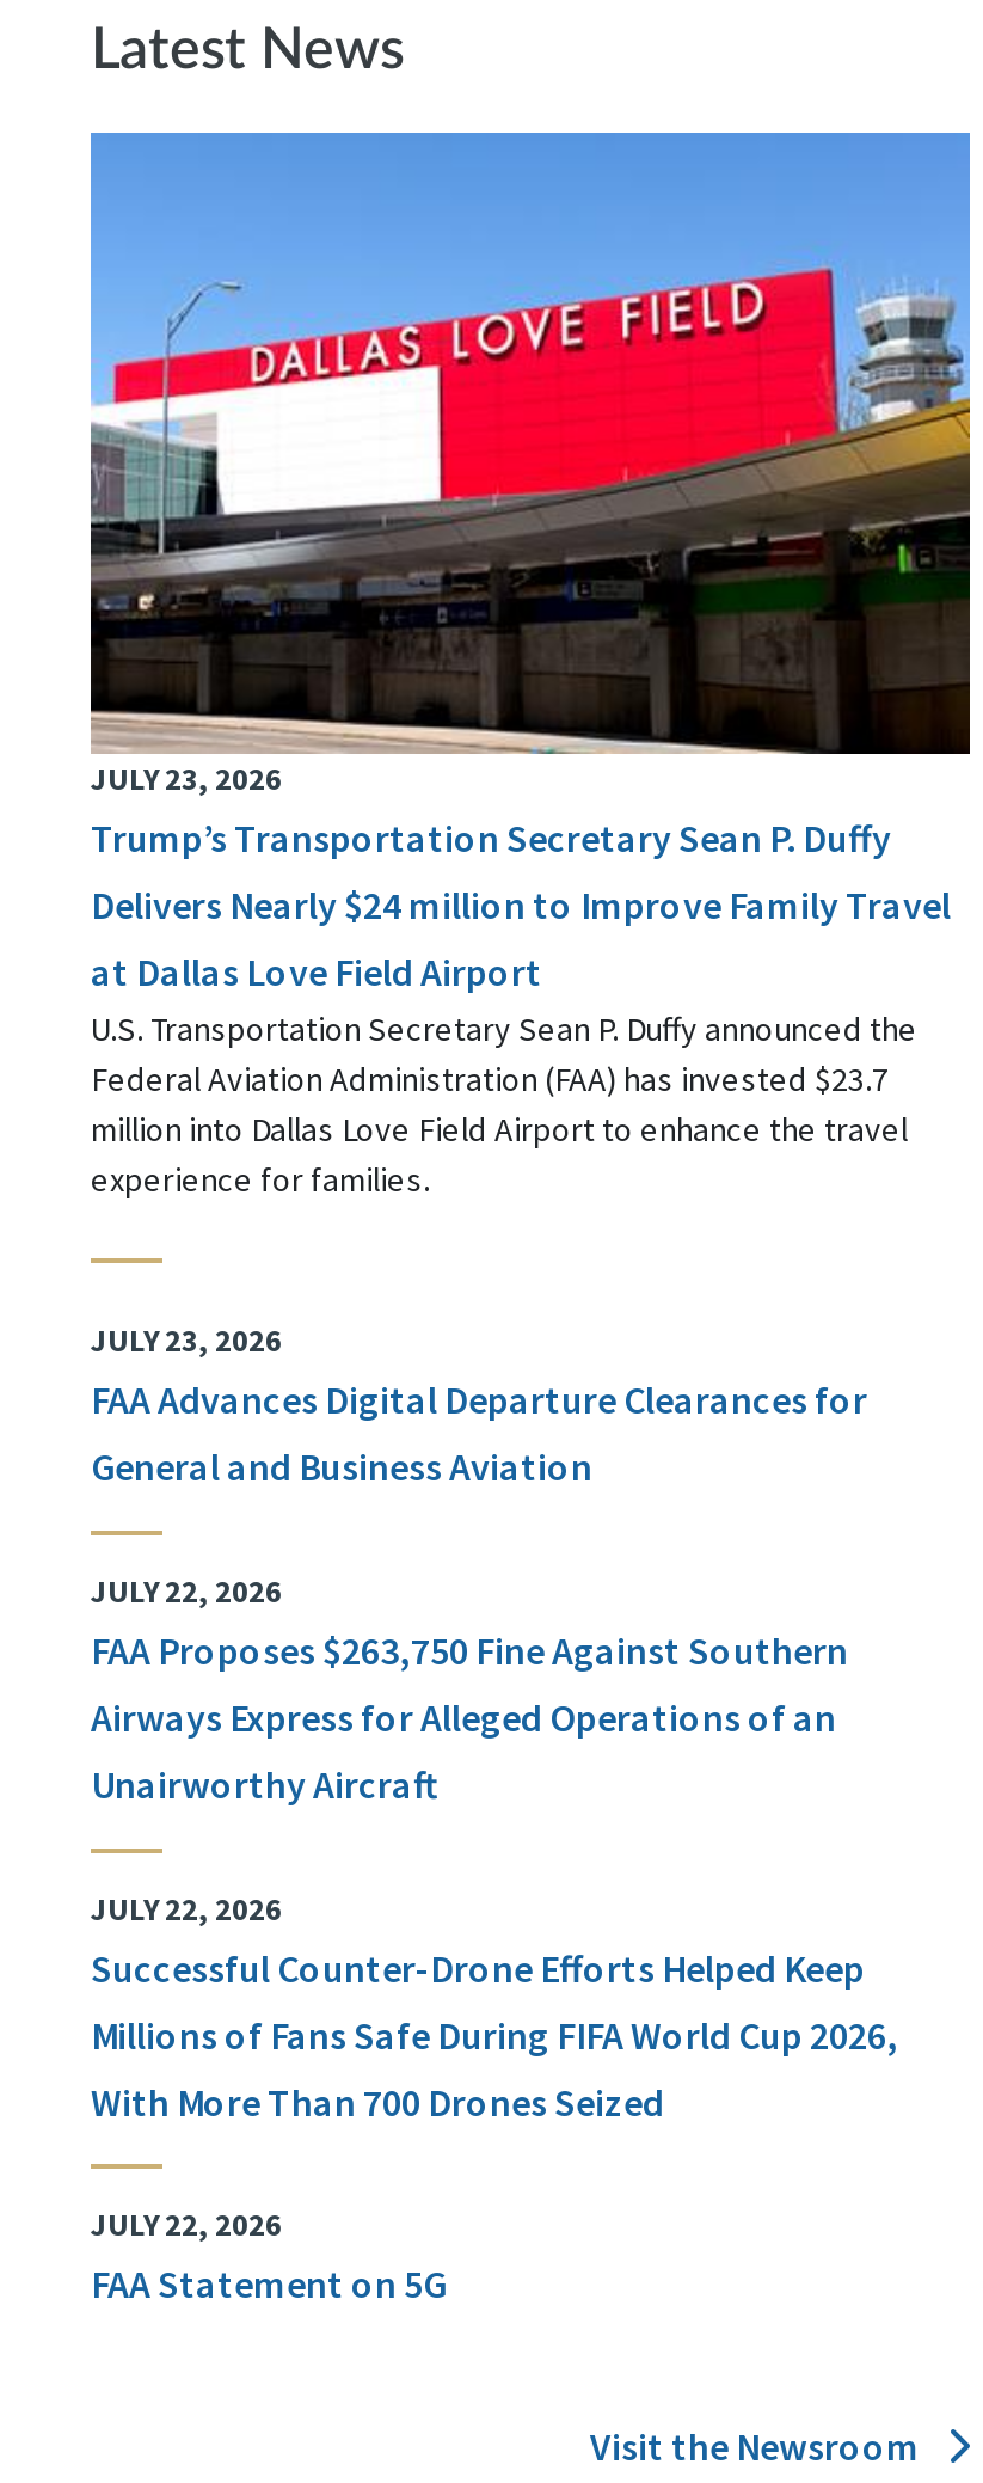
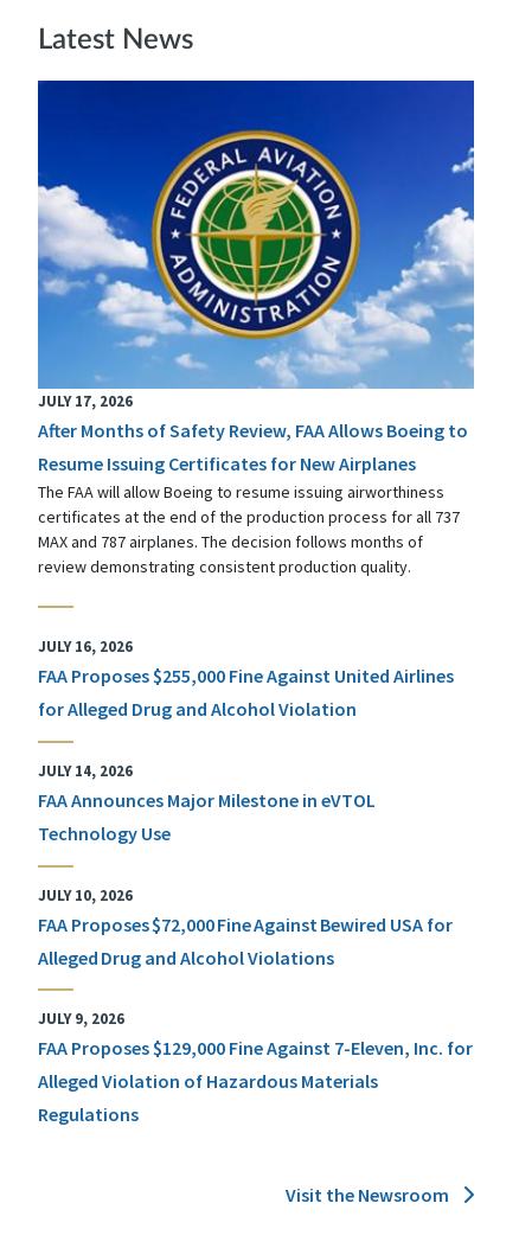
[88,130,972,1200] [image] | JULY 23, 2026 | Trump’s Transportation Secretary Sean P. Duffy | Delivers Nearly $24 million to Improve Family Travel | at Dallas Love Field Airport | U.S. Transportation Secretary Sean P. Duffy announced the | Federal Aviation Administration (FAA) has invested $23.7 | million into Dallas Love Field Airport to enhance the travel | experience for families. -> [37,79,475,577] [image] | JULY 17, 2026 | After Months of Safety Review, FAA Allows Boeing to | Resume Issuing Certificates for New Airplanes | The FAA will allow Boeing to resume issuing airworthiness | certificates at the end of the production process for all 737 | MAX and 787 airplanes. The decision follows months of | review demonstrating consistent production quality.
[91,1321,867,1491] JULY 23, 2026 | FAA Advances Digital Departure Clearances for | General and Business Aviation -> [38,637,454,721] JULY 16, 2026 | FAA Proposes $255,000 Fine Against United Airlines | for Alleged Drug and Alcohol Violation
[91,1571,848,1808] JULY 22, 2026 | FAA Proposes $263,750 Fine Against Southern | Airways Express for Alleged Operations of an | Unairworthy Aircraft -> [38,761,376,845] JULY 14, 2026 | FAA Announces Major Milestone in eVTOL | Technology Use
[91,1888,898,2125] JULY 22, 2026 | Successful Counter-Drone Efforts Helped Keep | Millions of Fans Safe During FIFA World Cup 2026, | With More Than 700 Drones Seized -> [38,885,453,969] JULY 10, 2026 | FAA Proposes $72,000 Fine Against Bewired USA for | Alleged Drug and Alcohol Violations
[91,2205,447,2308] JULY 22, 2026 | FAA Statement on 5G -> [38,1009,473,1126] JULY 9, 2026 | FAA Proposes $129,000 Fine Against 7-Eleven, Inc. for | Alleged Violation of Hazardous Materials | Regulations

